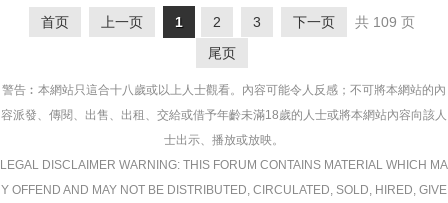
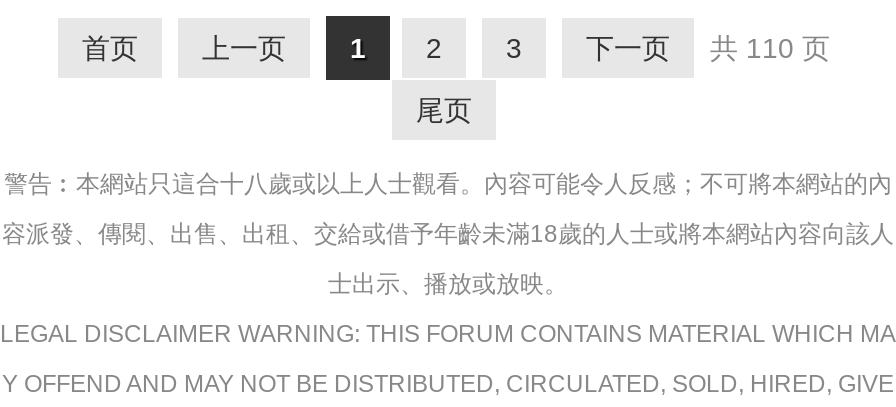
[41,14,419,30] 首页 上一页 1 2 3 下一页 共 109 页 -> [82,32,838,64] 首页 上一页 1 2 3 下一页 共 110 页

